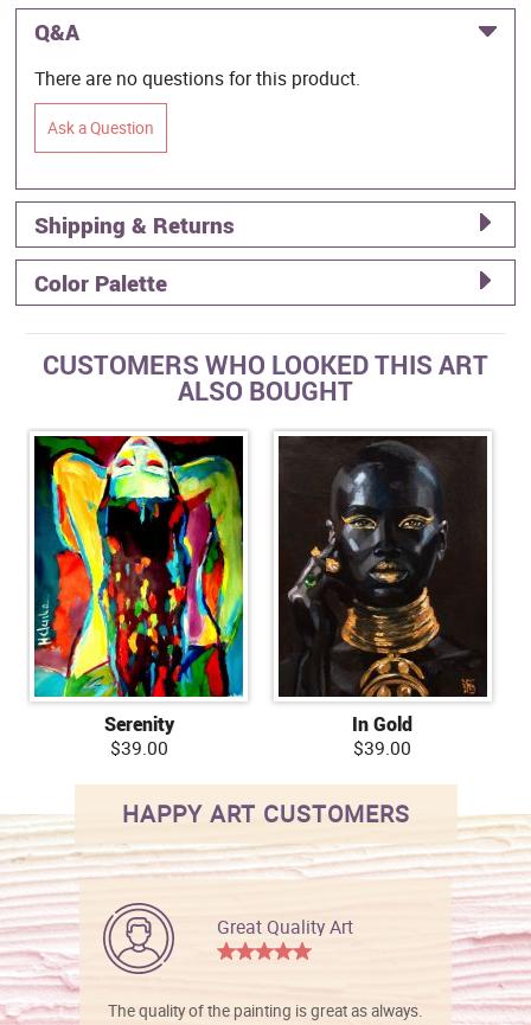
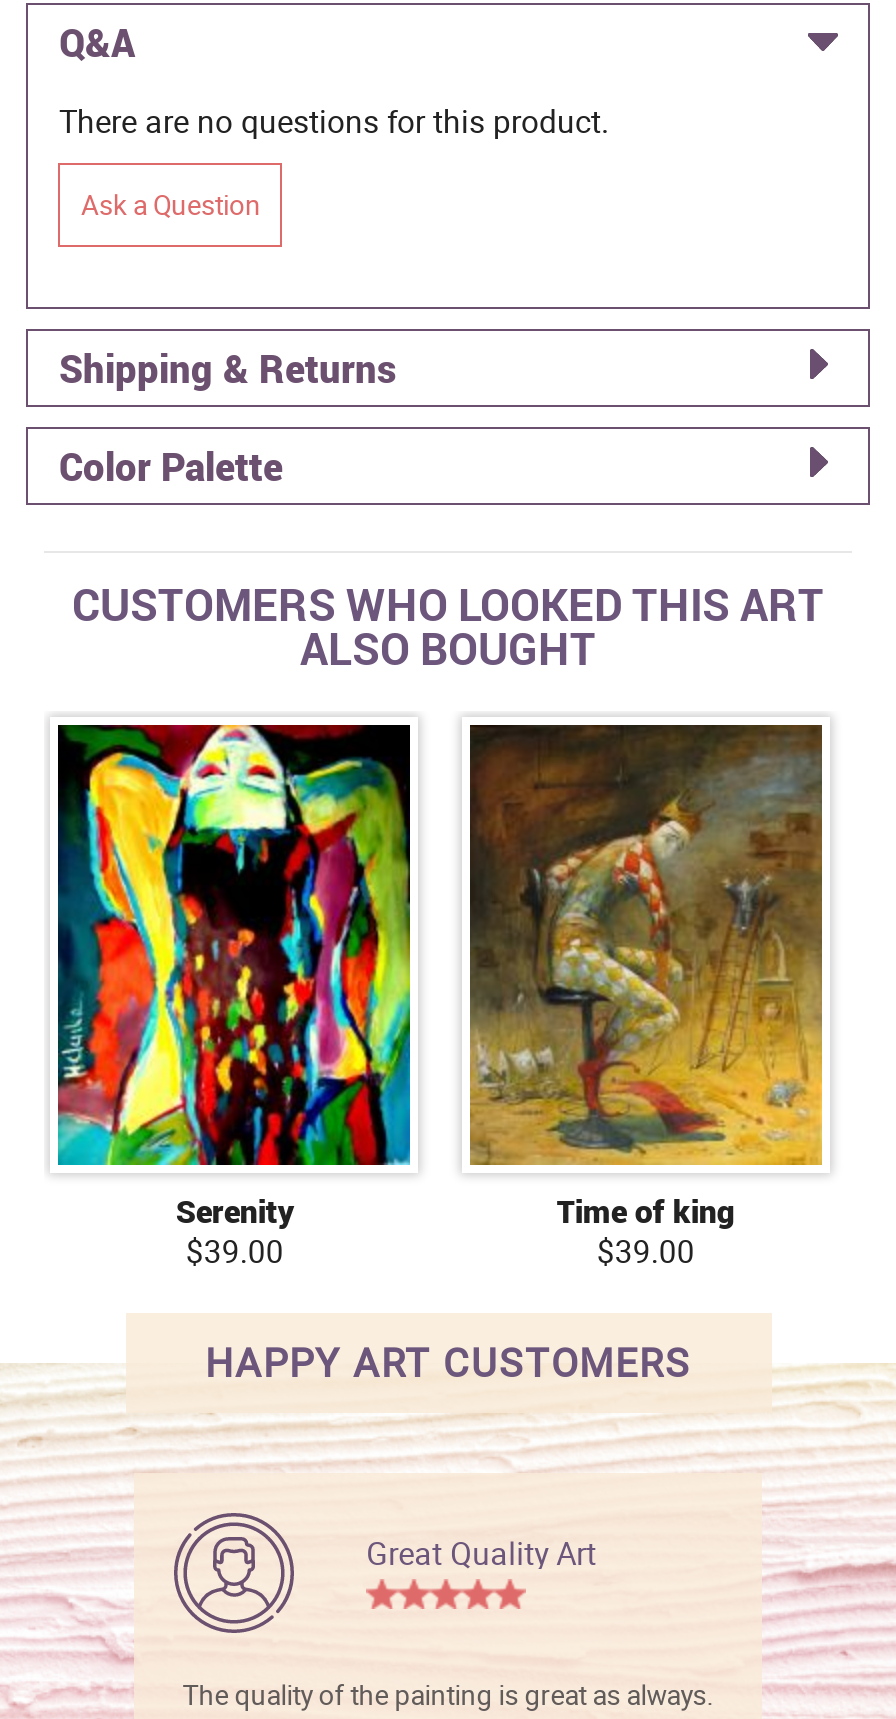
[277,436,488,737] [image] | In Gold -> [468,725,824,1233] [image] | Time of king

